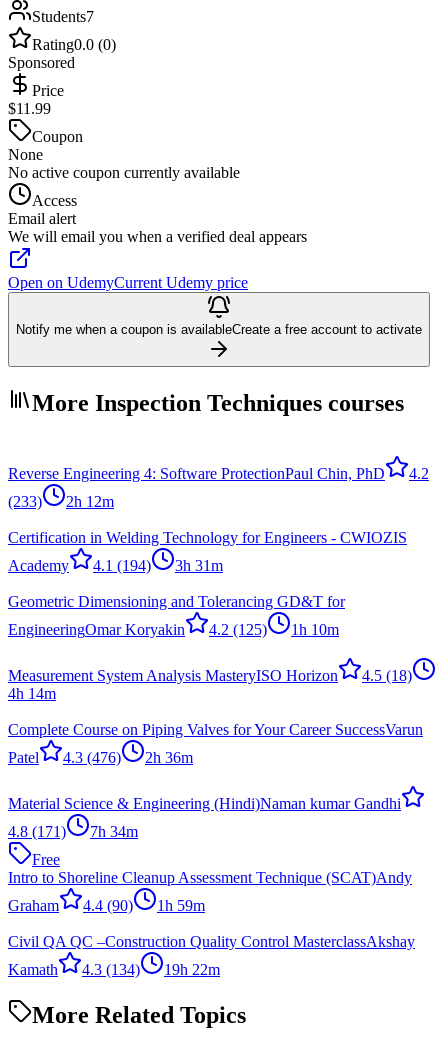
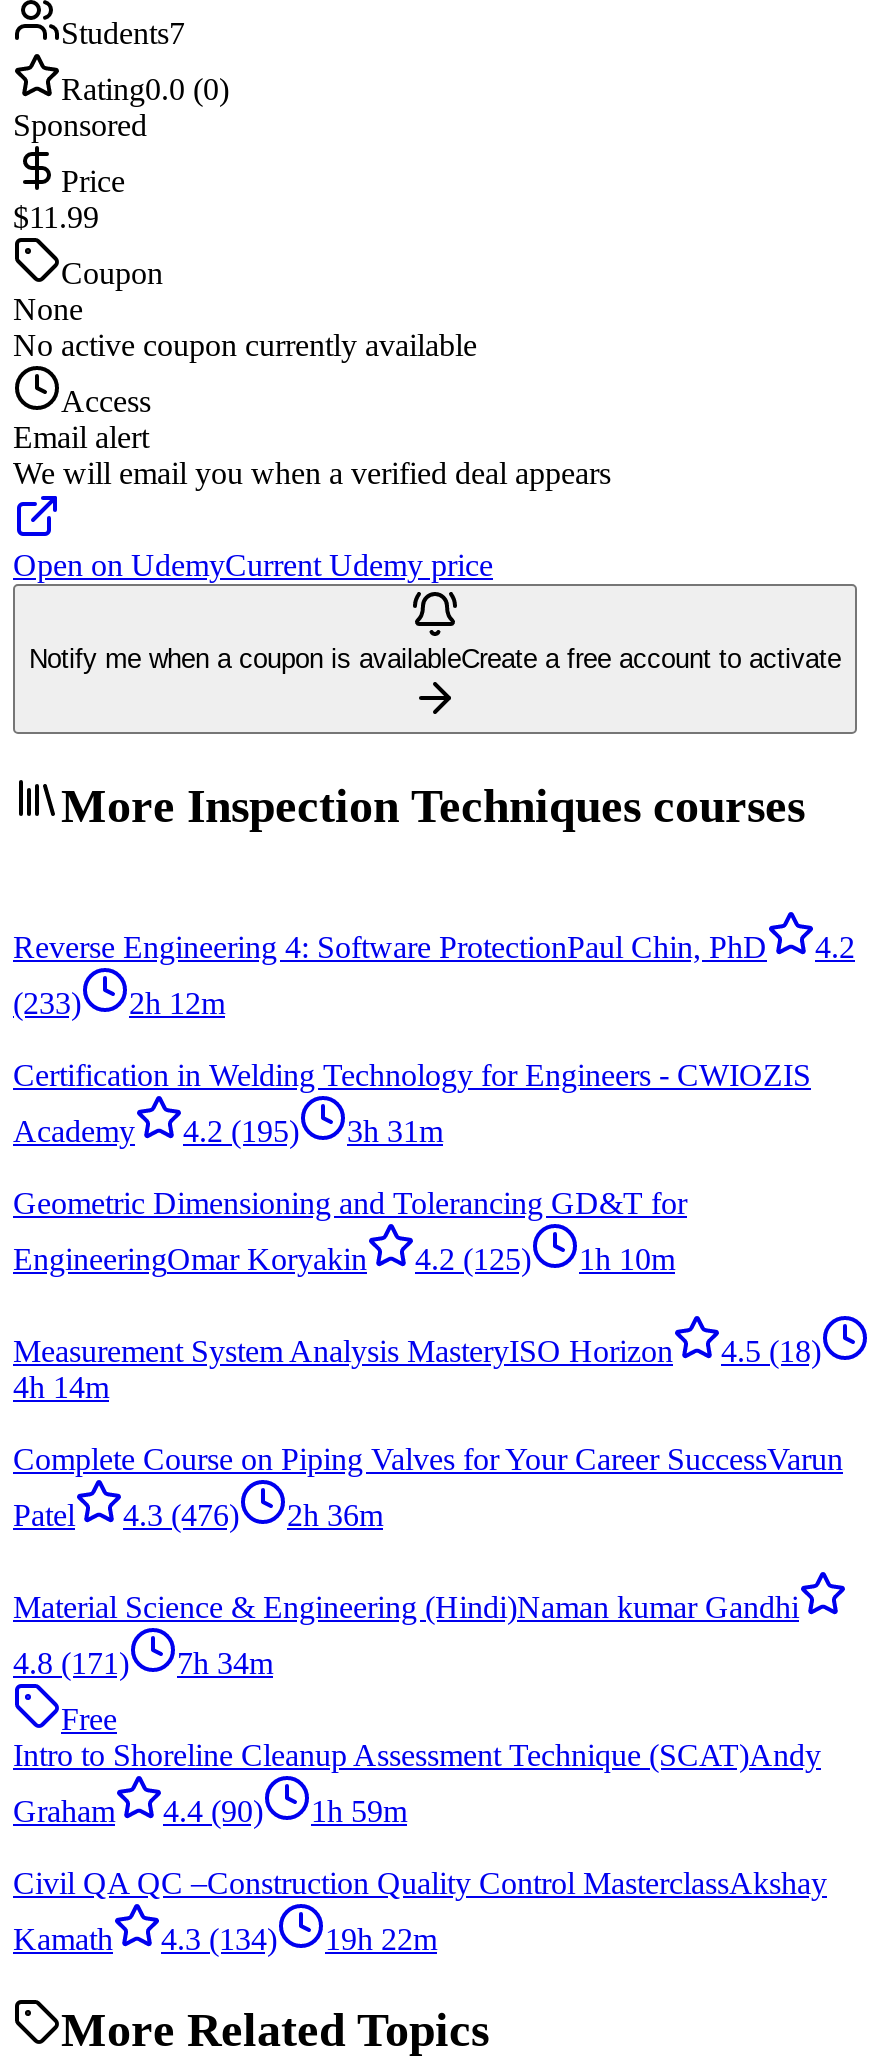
[8,557,223,574] Academy 4.1 (194) 3h 31m -> [13,1113,443,1147] Academy 4.2 (195) 3h 31m

